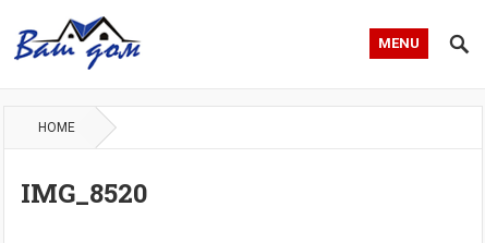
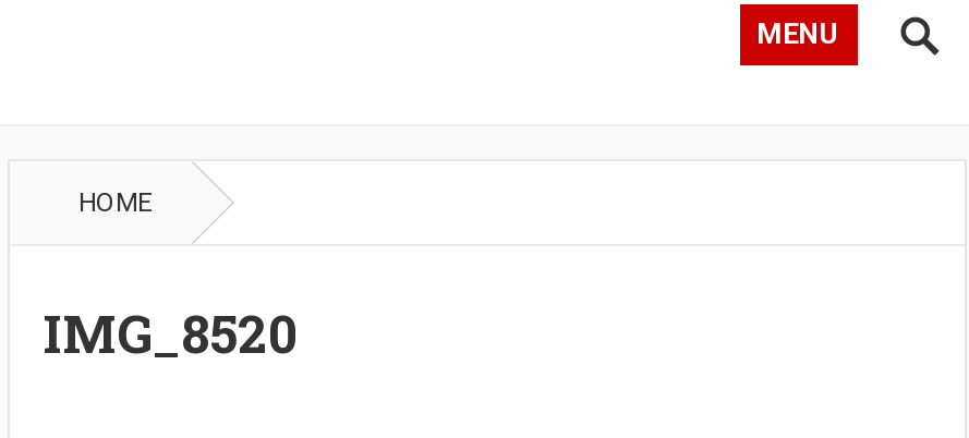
[13,15,141,71] [image] -> none

